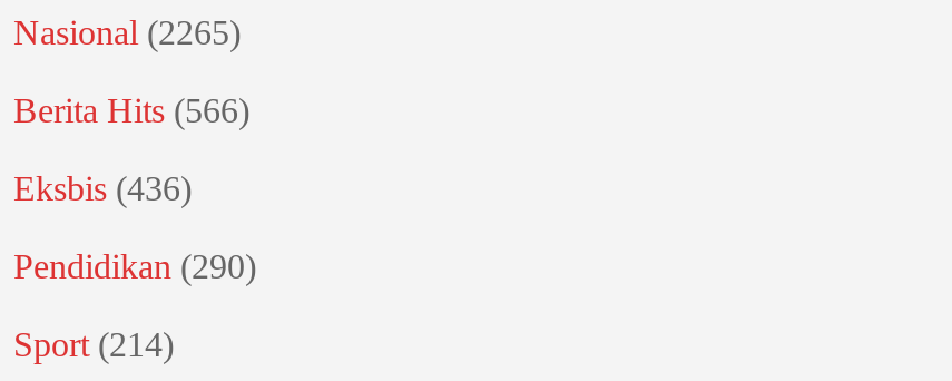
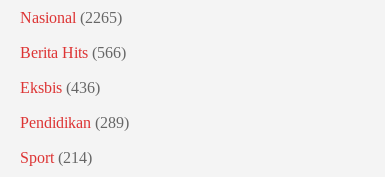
[13,246,256,284] Pendidikan (290) -> [20,114,129,131] Pendidikan (289)

